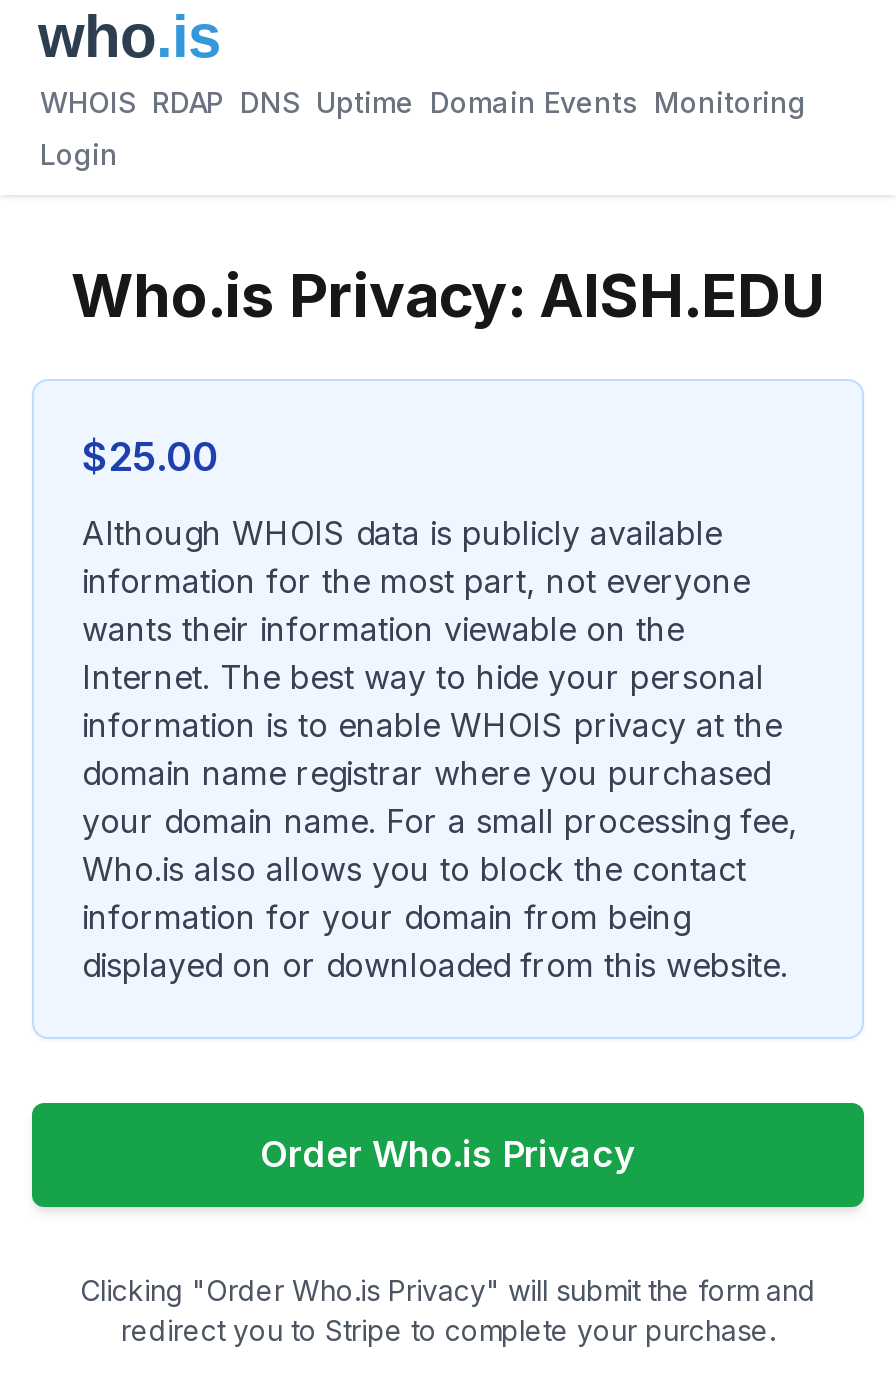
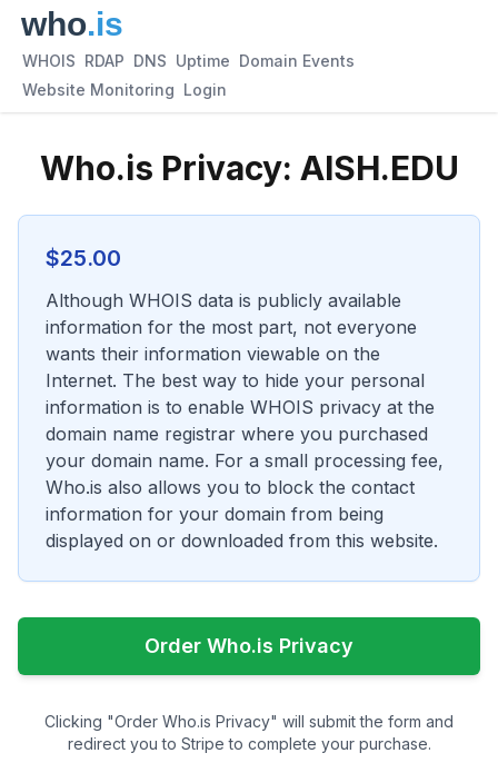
[40,85,806,119] WHOIS RDAP DNS Uptime Domain Events Monitoring -> [22,51,355,70] WHOIS RDAP DNS Uptime Domain Events
[40,137,118,171] Login -> [22,80,227,99] Website Monitoring Login

